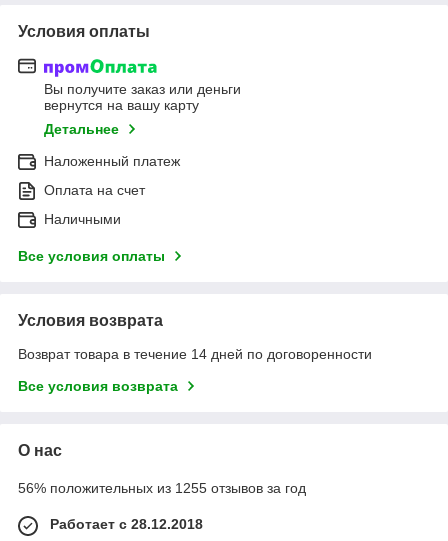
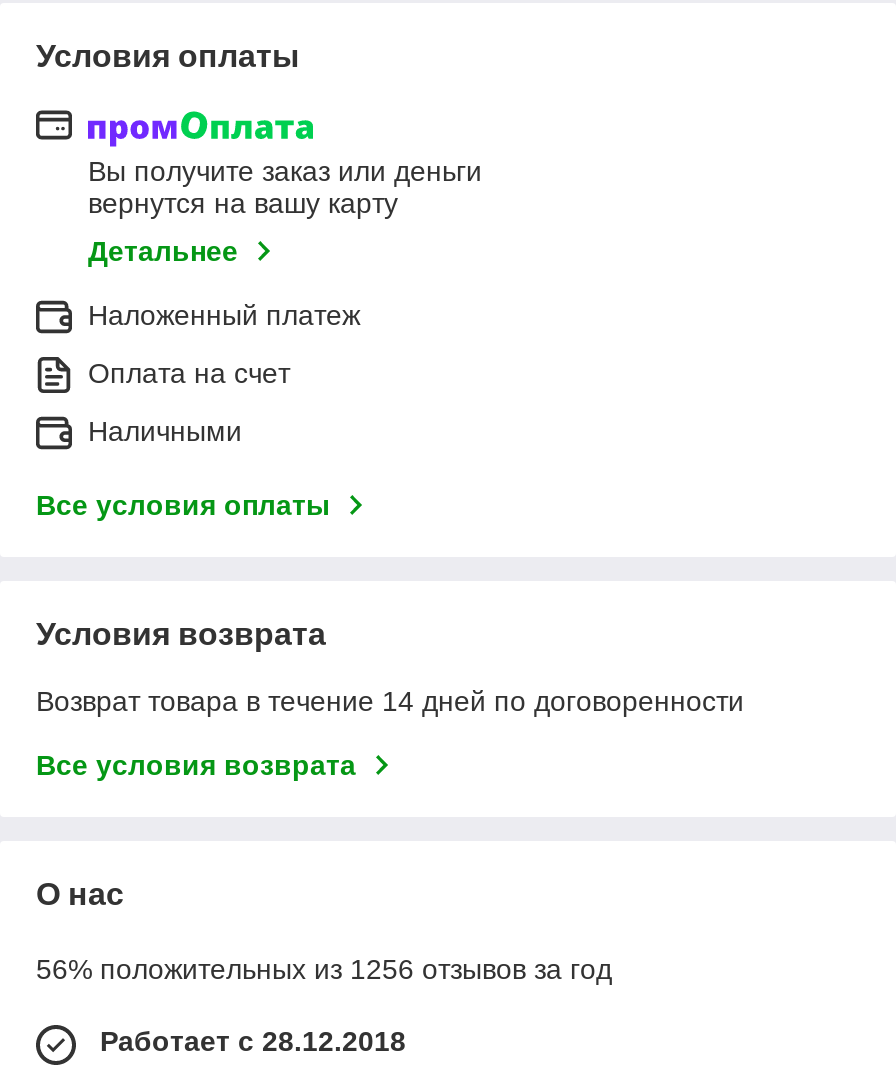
[18,480,306,496] 56% положительных из 1255 отзывов за год -> [36,953,612,985] 56% положительных из 1256 отзывов за год

